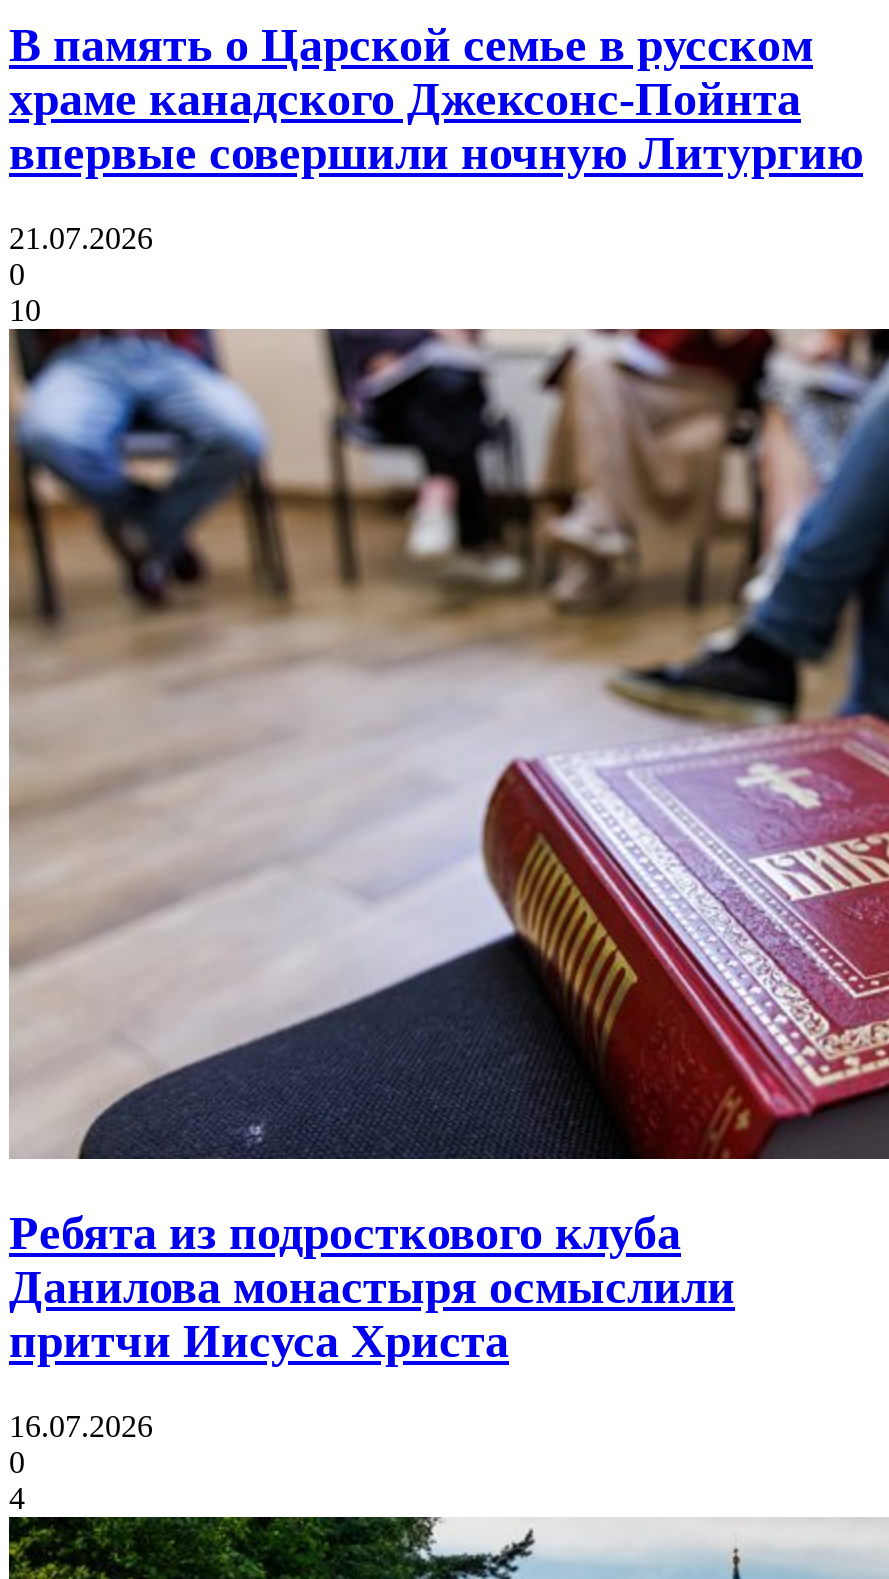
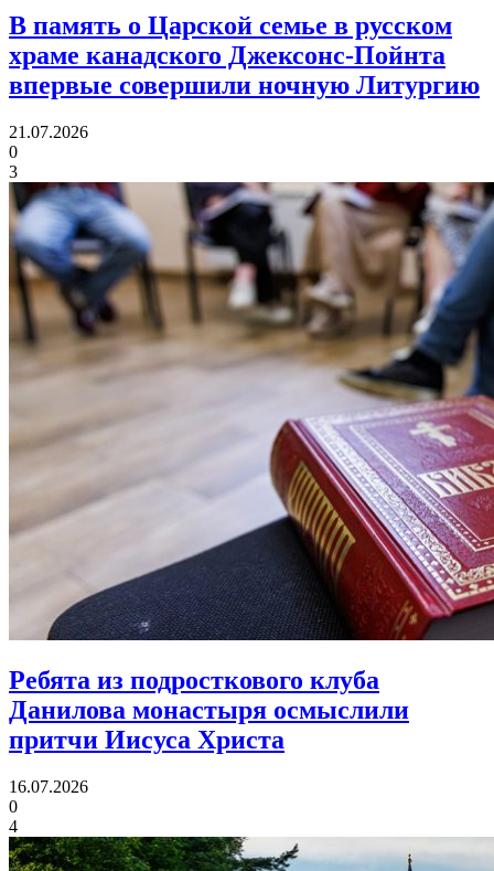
[9,294,41,328] 10 -> [9,162,18,180] 3

